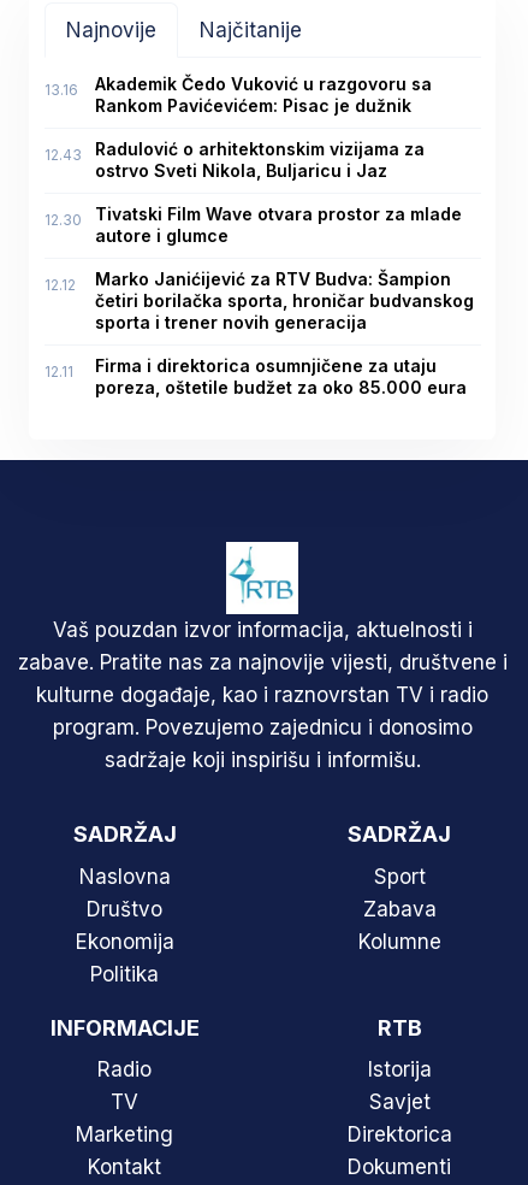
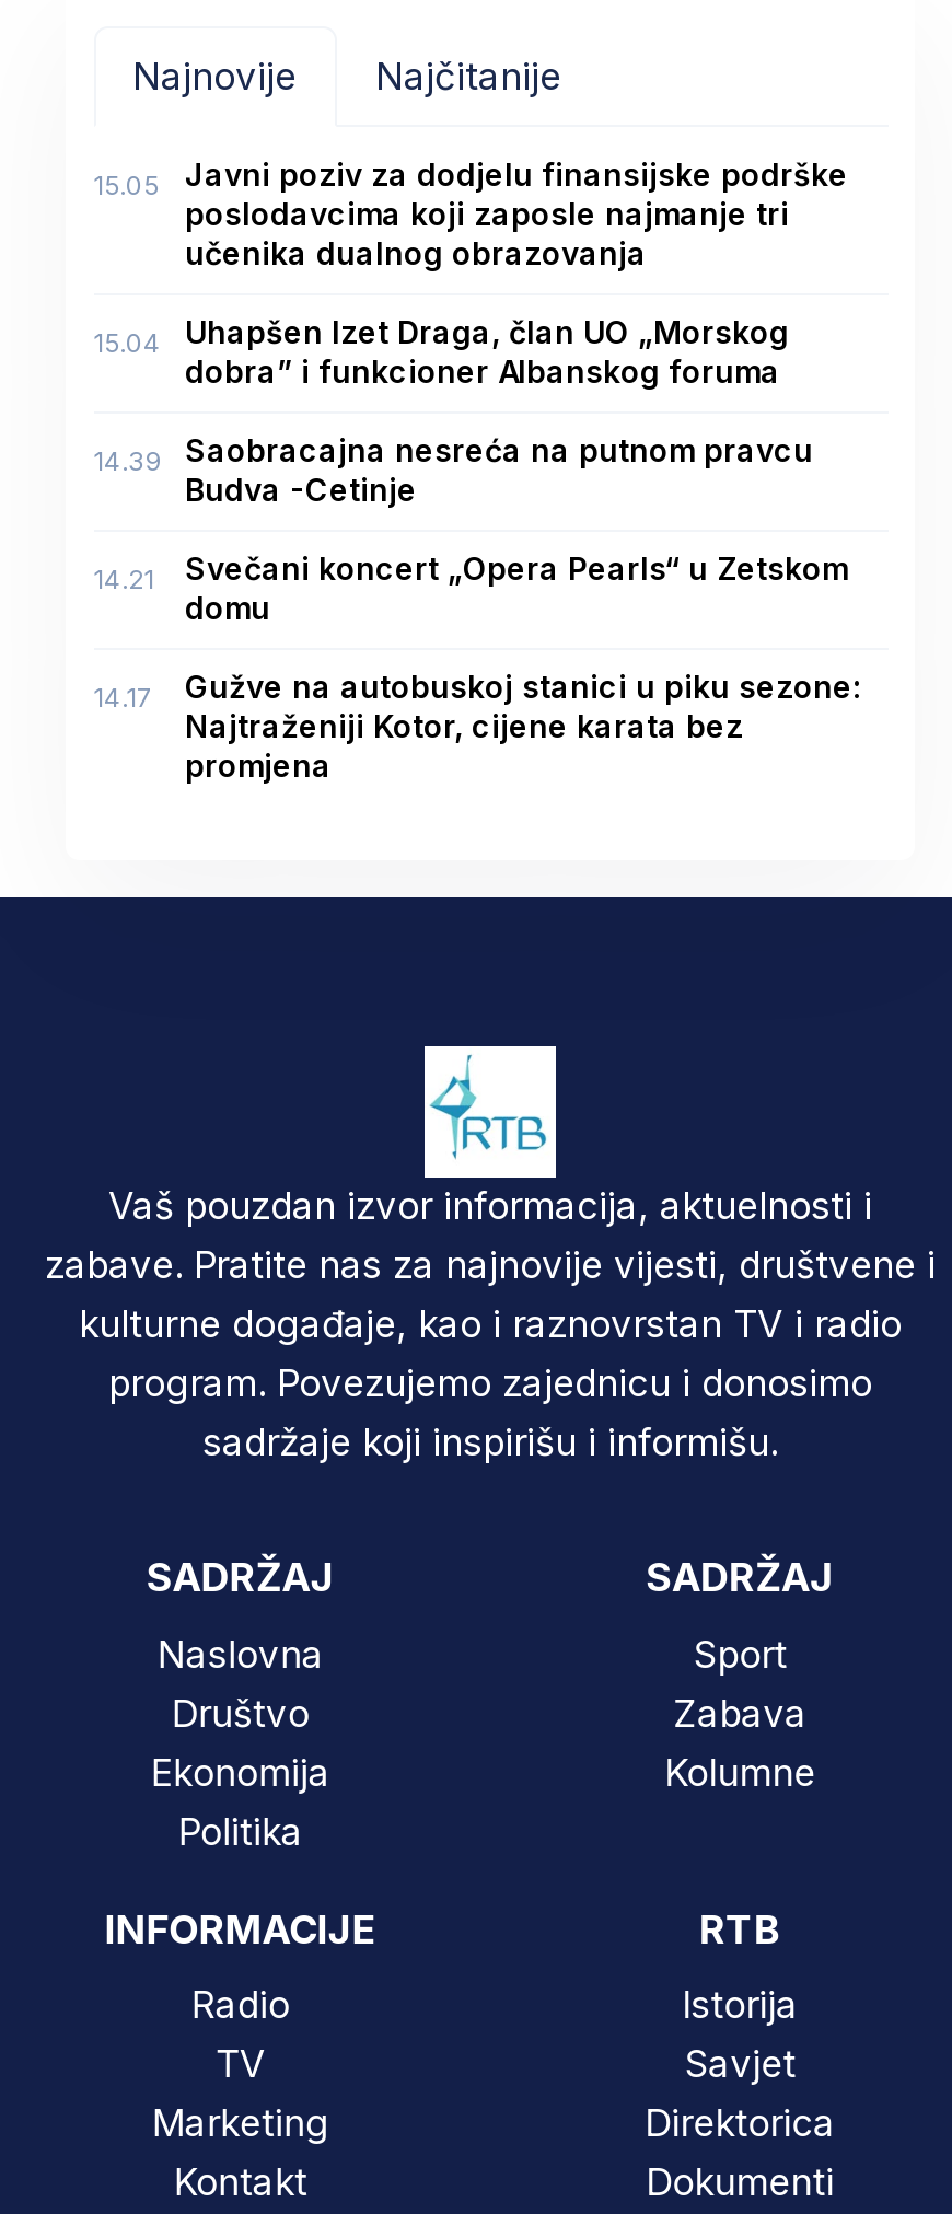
[44,74,431,116] 13.16 | Akademik Čedo Vuković u razgovoru sa | Rankom Pavićevićem: Pisac je dužnik -> [93,156,848,272] 15.05 | Javni poziv za dodjelu finansijske podrške | poslodavcima koji zaposle najmanje tri | učenika dualnog obrazovanja
[44,139,424,181] 12.43 | Radulović o arhitektonskim vizijama za | ostrvo Sveti Nikola, Buljaricu i Jaz -> [93,313,789,390] 15.04 | Uhapšen Izet Draga, član UO „Morskog | dobra” i funkcioner Albanskog foruma
[44,204,461,246] 12.30 | Tivatski Film Wave otvara prostor za mlade | autore i glumce -> [93,432,813,508] 14.39 | Saobracajna nesreća na putnom pravcu | Budva -Cetinje
[44,269,473,333] 12.12 | Marko Janićijević za RTV Budva: Šampion | četiri borilačka sporta, hroničar budvanskog | sporta i trener novih generacija -> [93,550,848,626] 14.21 | Svečani koncert „Opera Pearls“ u Zetskom | domu
[44,355,466,398] 12.11 | Firma i direktorica osumnjičene za utaju | poreza, oštetile budžet za oko 85.000 eura -> [93,668,861,784] 14.17 | Gužve na autobuskoj stanici u piku sezone: | Najtraženiji Kotor, cijene karata bez | promjena

